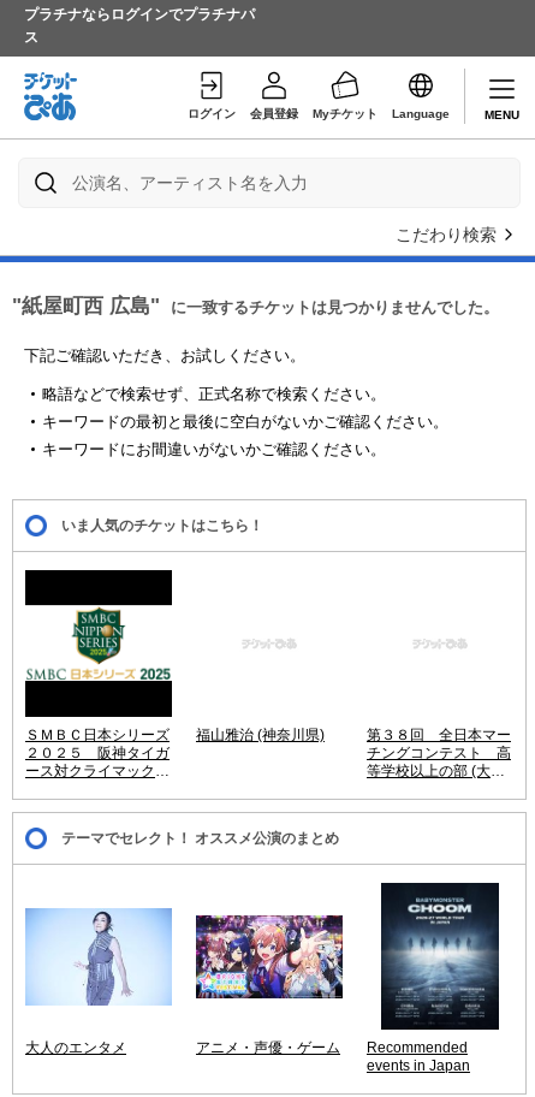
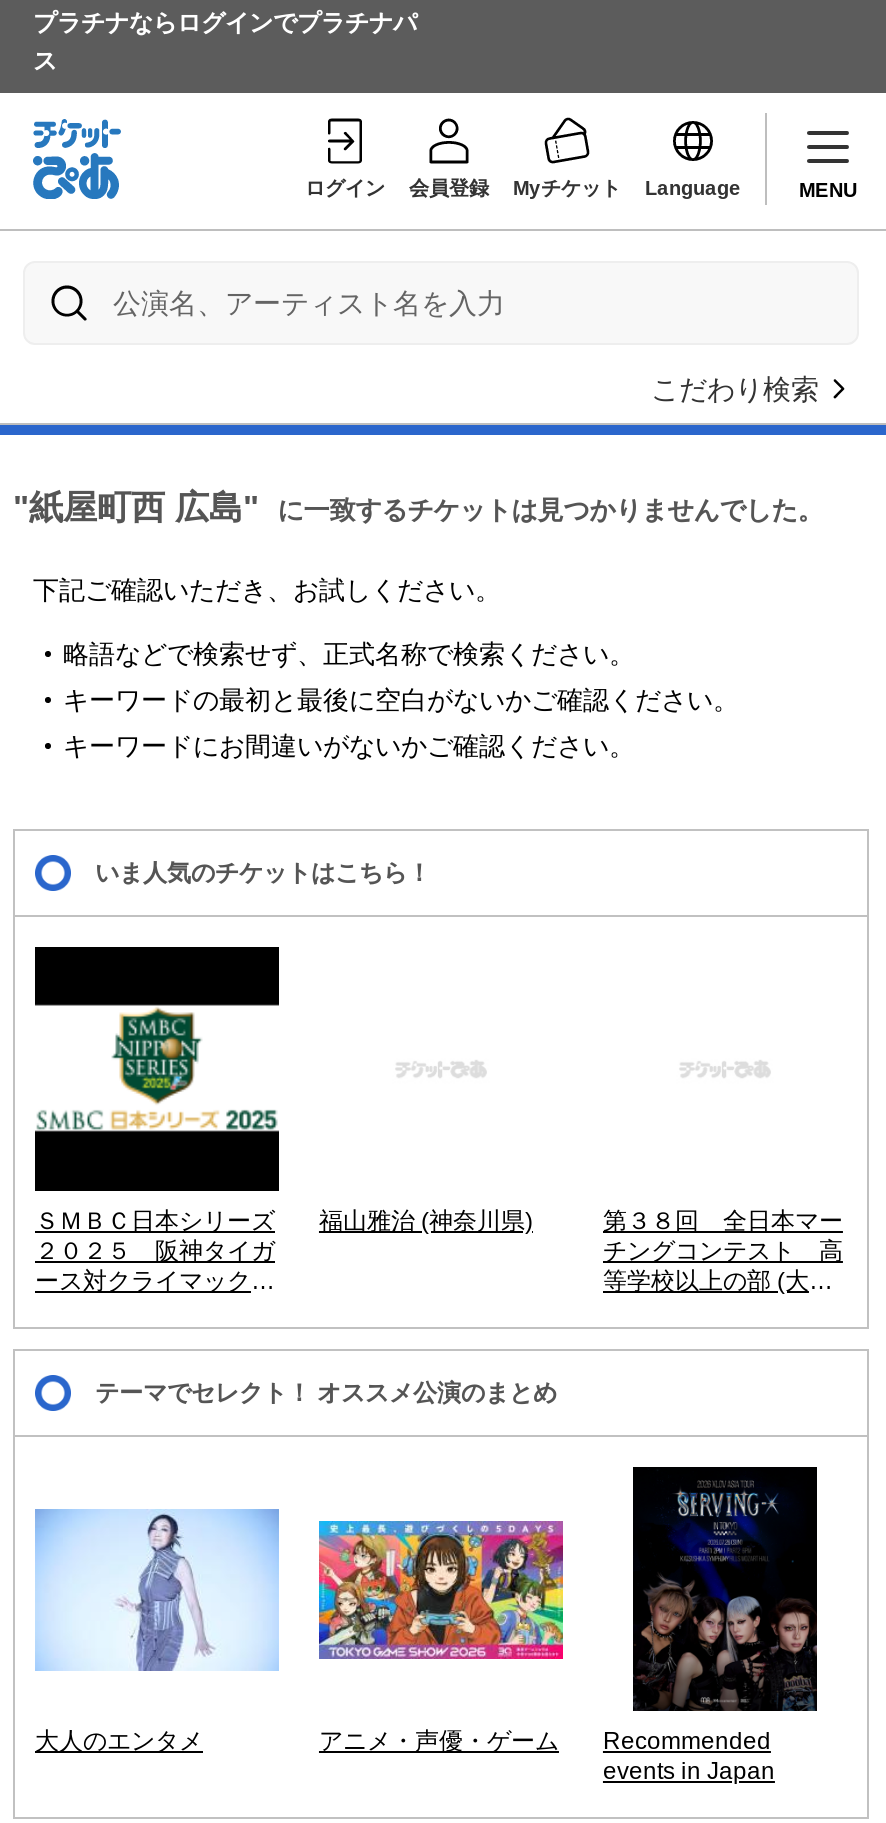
[380,882,500,1031] [image] -> [627,1467,823,1711] [image]
[195,914,344,1000] [image] -> [317,1519,565,1661] [image]

